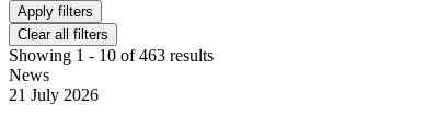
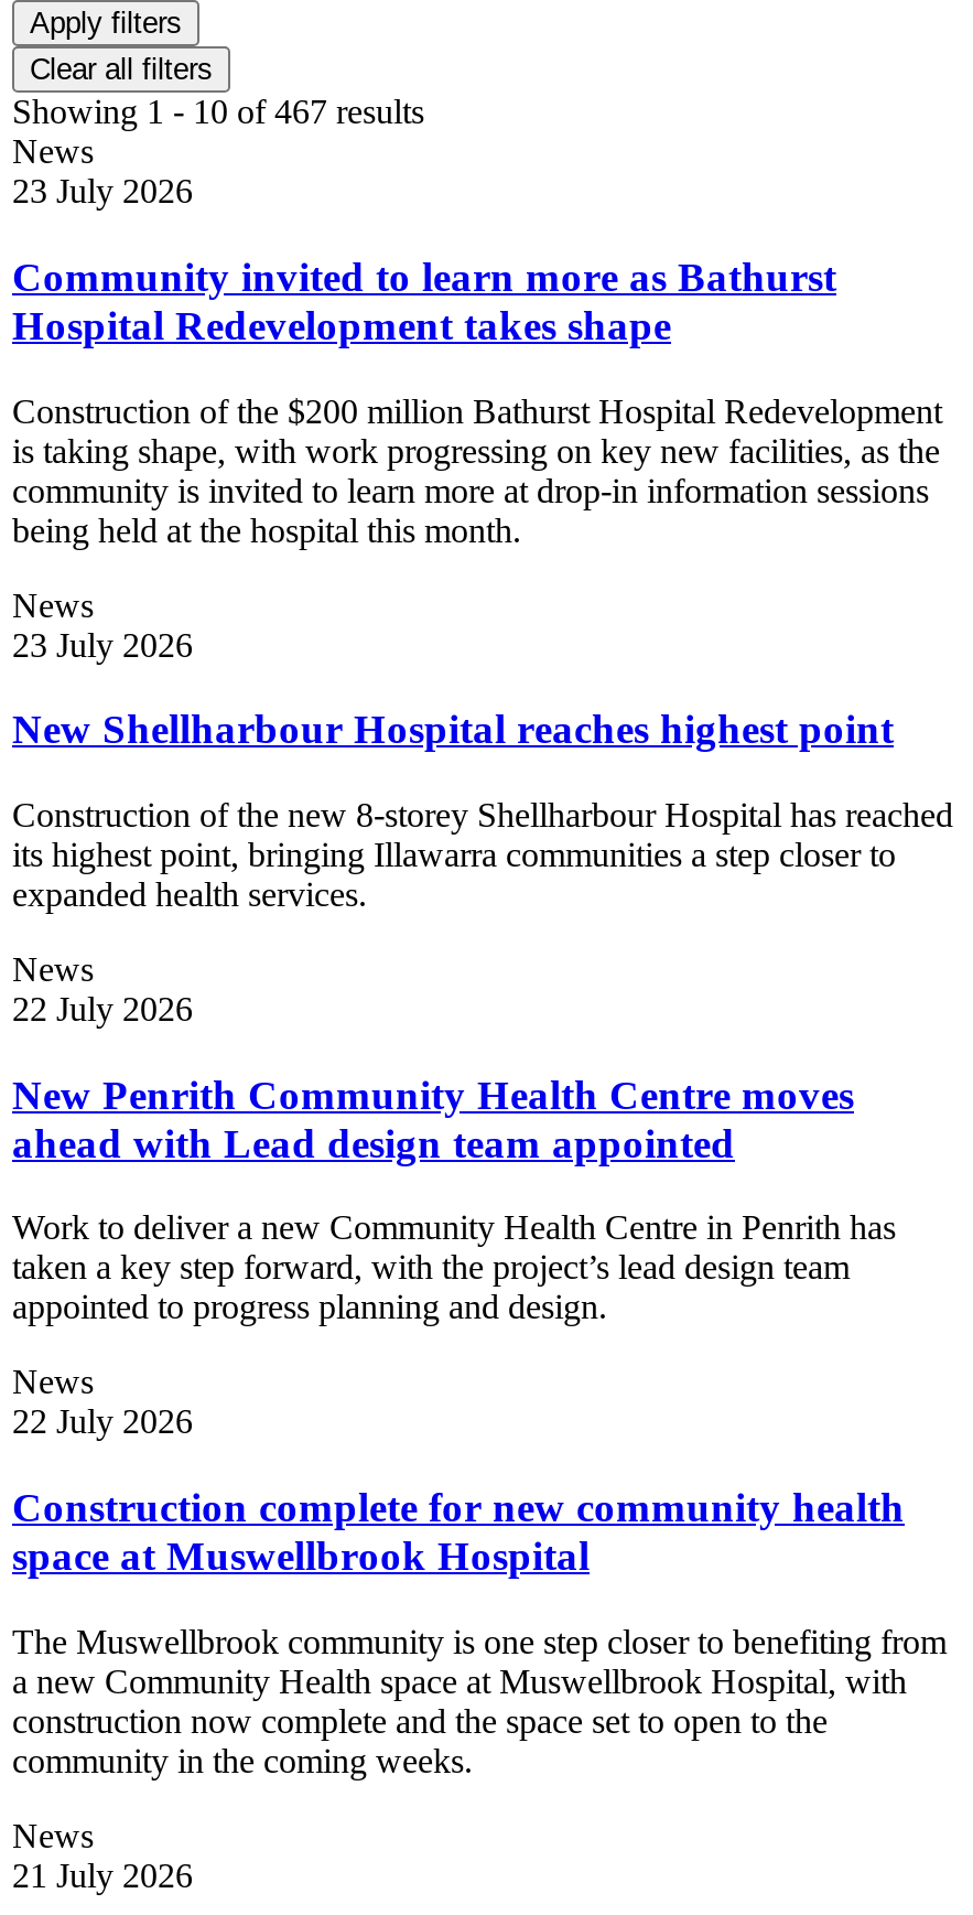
[9,46,214,65] Showing 1 - 10 of 463 results -> [12,93,953,1779] Showing 1 - 10 of 467 results | News | 23 July 2026 | Community invited to learn more as Bathurst | Hospital Redevelopment takes shape | Construction of the $200 million Bathurst Hospital Redevelopment | is taking shape, with work progressing on key new facilities, as the | community is invited to learn more at drop-in information sessions | being held at the hospital this month. | News | 23 July 2026 | New Shellharbour Hospital reaches highest point | Construction of the new 8-storey Shellharbour Hospital has reached | its highest point, bringing Illawarra communities a step closer to | expanded health services. | News | 22 July 2026 | New Penrith Community Health Centre moves | ahead with Lead design team appointed | Work to deliver a new Community Health Centre in Penrith has | taken a key step forward, with the project’s lead design team | appointed to progress planning and design. | News | 22 July 2026 | Construction complete for new community health | space at Muswellbrook Hospital | The Muswellbrook community is one step closer to benefiting from | a new Community Health space at Muswellbrook Hospital, with | construction now complete and the space set to open to the | community in the coming weeks.

